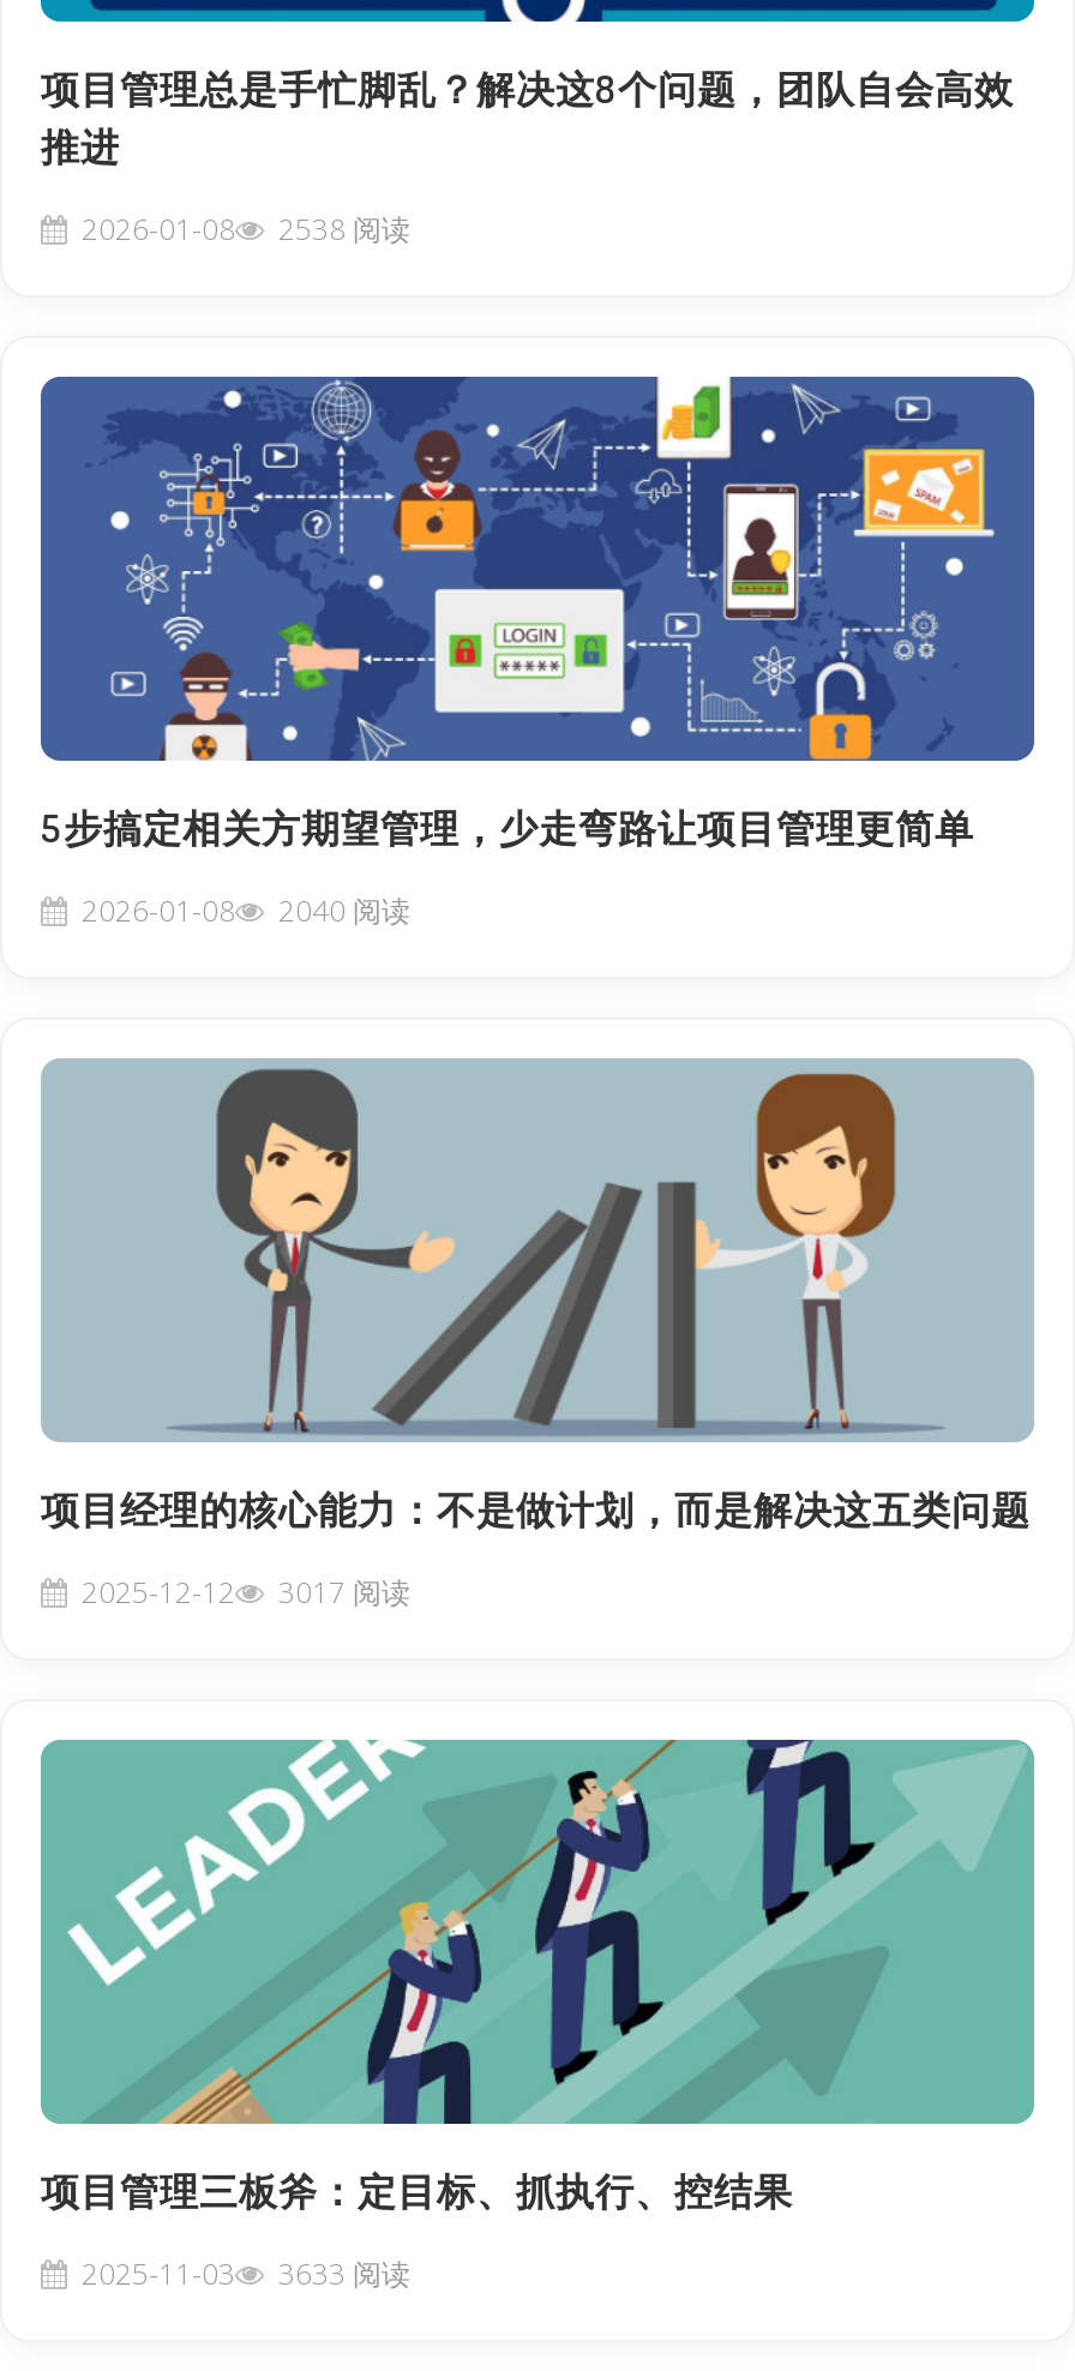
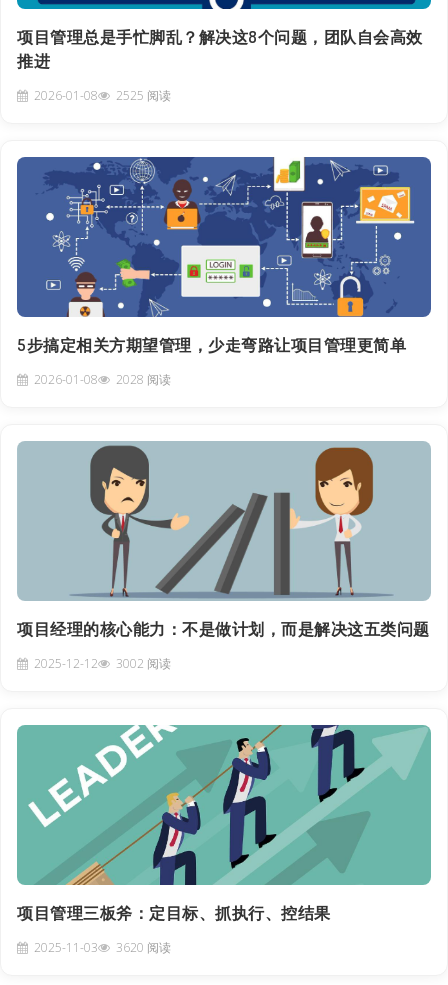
[82,209,410,250] 2026-01-08 2538 阅读 -> [34,87,171,104] 2026-01-08 2525 阅读
[82,890,410,931] 2026-01-08 2040 阅读 -> [34,371,171,388] 2026-01-08 2028 阅读
[82,1572,410,1613] 2025-12-12 3017 阅读 -> [34,655,171,672] 2025-12-12 3002 阅读
[82,2253,410,2294] 2025-11-03 3633 阅读 -> [34,939,171,956] 2025-11-03 3620 阅读

